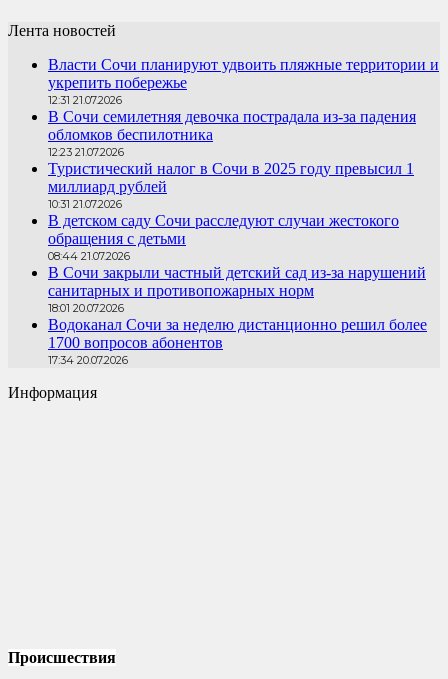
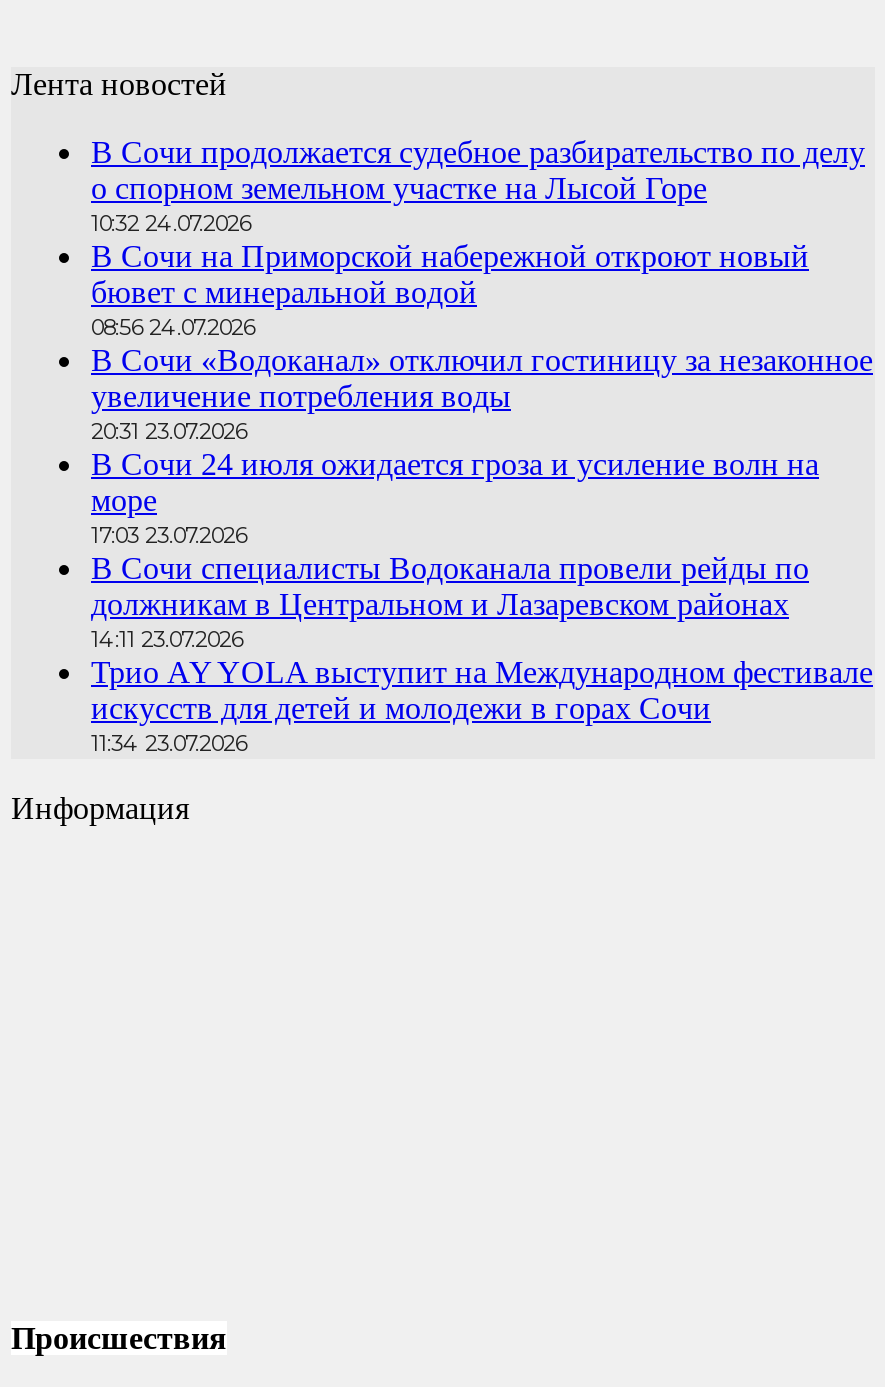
[48,55,439,366] Власти Сочи планируют удвоить пляжные территории и | укрепить побережье | 12:31 21.07.2026 | В Сочи семилетняя девочка пострадала из-за падения | обломков беспилотника | 12:23 21.07.2026 | Туристический налог в Сочи в 2025 году превысил 1 | миллиард рублей | 10:31 21.07.2026 | В детском саду Сочи расследуют случаи жестокого | обращения с детьми | 08:44 21.07.2026 | В Сочи закрыли частный детский сад из-за нарушений | санитарных и противопожарных норм | 18:01 20.07.2026 | Водоканал Сочи за неделю дистанционно решил более | 1700 вопросов абонентов | 17:34 20.07.2026 -> [91,134,873,756] В Сочи продолжается судебное разбирательство по делу | о спорном земельном участке на Лысой Горе | 10:32 24.07.2026 | В Сочи на Приморской набережной откроют новый | бювет с минеральной водой | 08:56 24.07.2026 | В Сочи «Водоканал» отключил гостиницу за незаконное | увеличение потребления воды | 20:31 23.07.2026 | В Сочи 24 июля ожидается гроза и усиление волн на | море | 17:03 23.07.2026 | В Сочи специалисты Водоканала провели рейды по | должникам в Центральном и Лазаревском районах | 14:11 23.07.2026 | Трио AY YOLA выступит на Международном фестивале | искусств для детей и молодежи в горах Сочи | 11:34 23.07.2026

